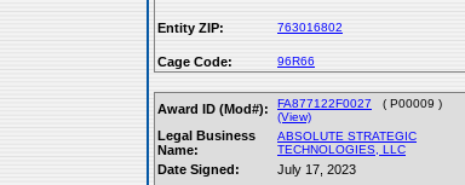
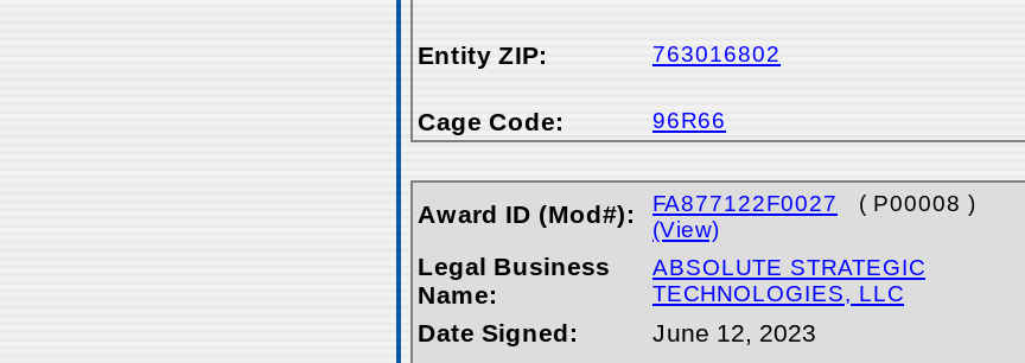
[157,97,446,117] Award ID (Mod#): FA877122F0027 ( P00009 ) -> [418,191,982,229] Award ID (Mod#): FA877122F0027 ( P00008 )
[277,163,356,177] July 17, 2023 -> [652,319,816,347] June 12, 2023

